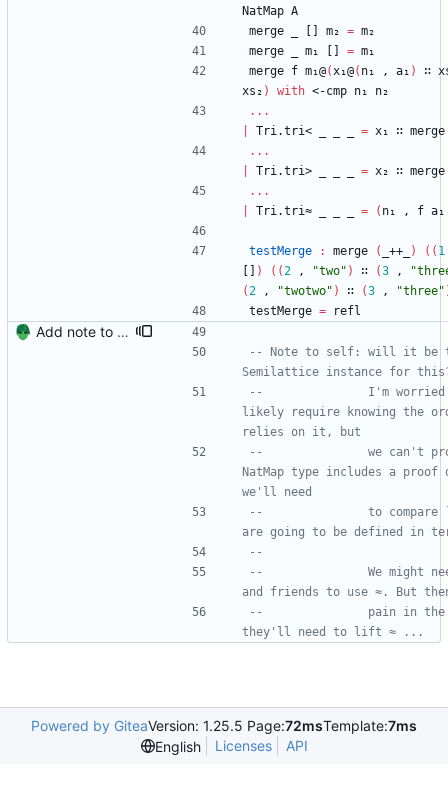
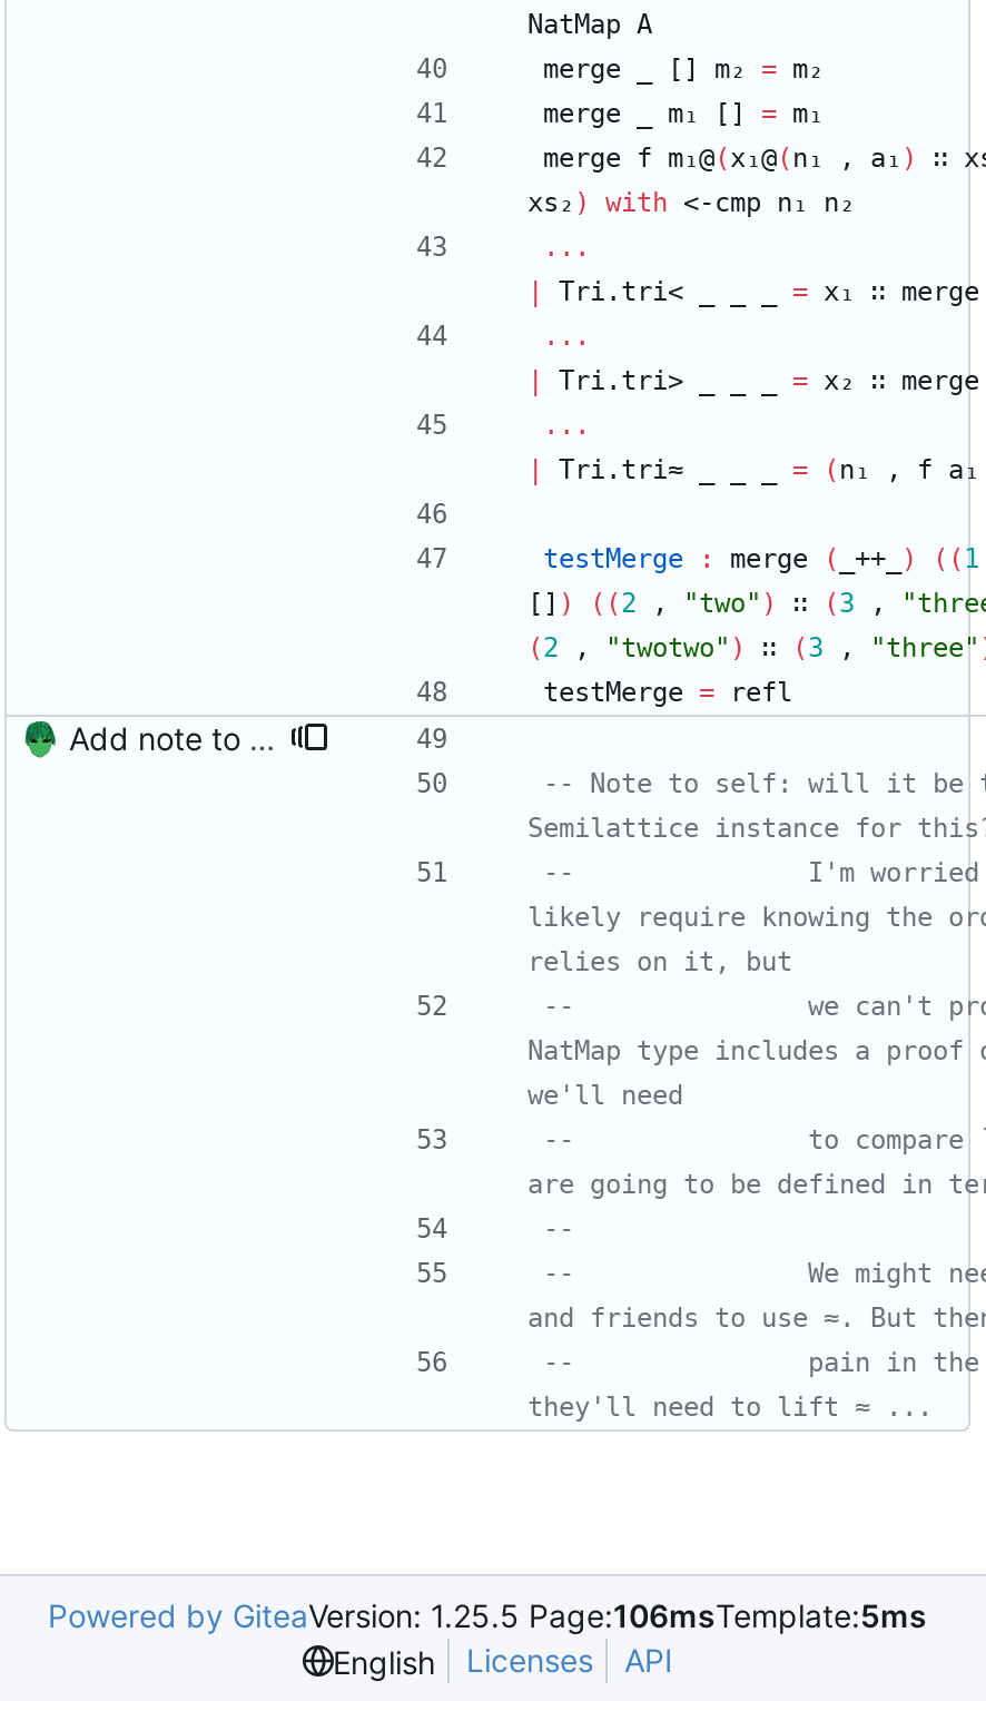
[31,717,417,734] Powered by GiteaVersion: 1.25.5 Page:72msTemplate:7ms -> [48,1597,927,1634] Powered by GiteaVersion: 1.25.5 Page:106msTemplate:5ms

